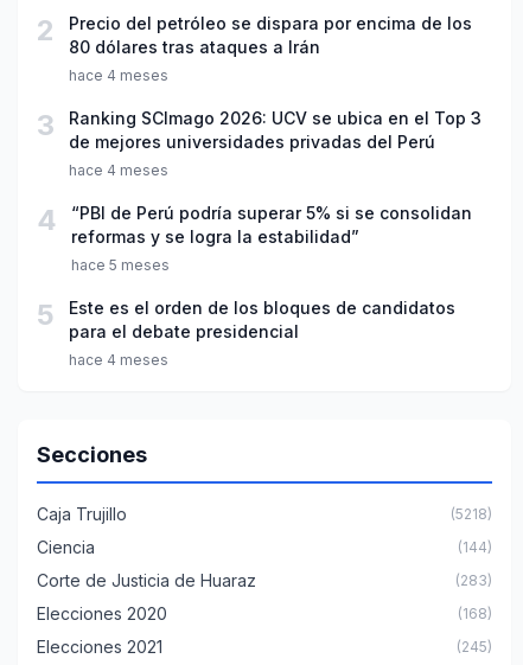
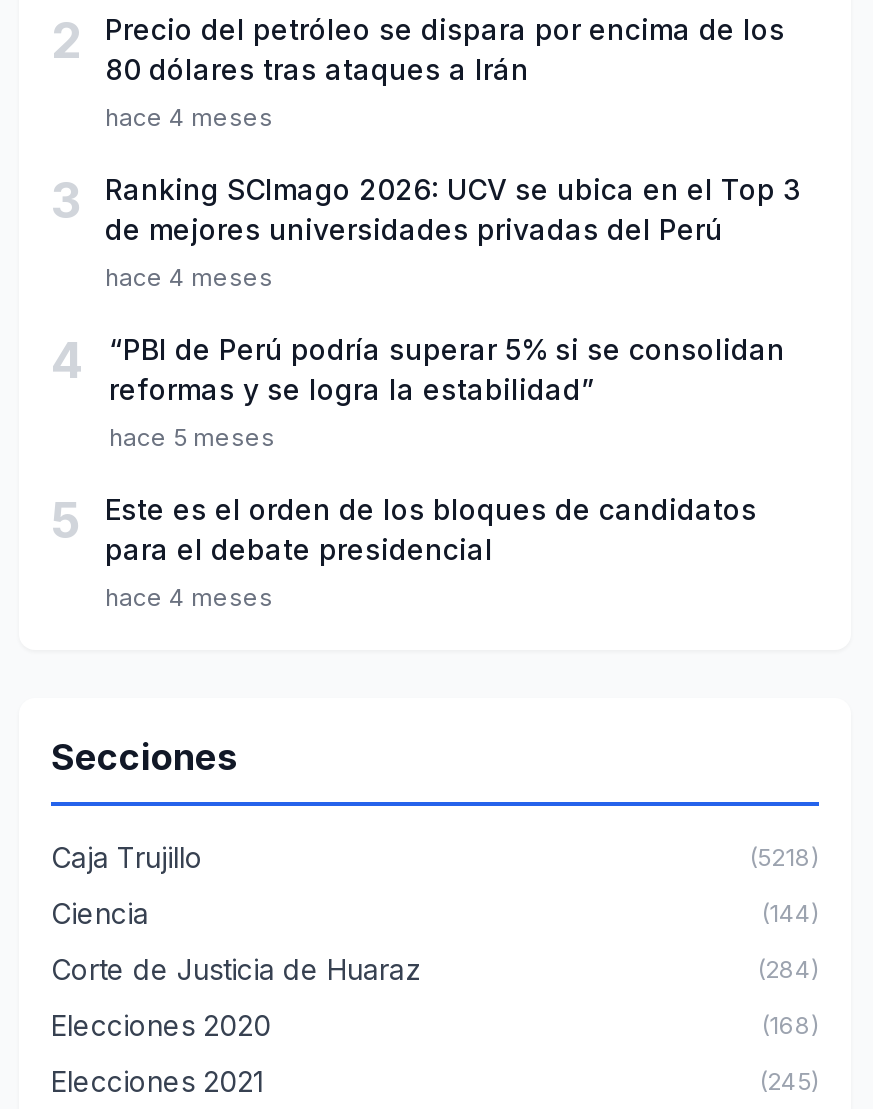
[455,571,492,589] (283) -> [757,954,819,984] (284)

